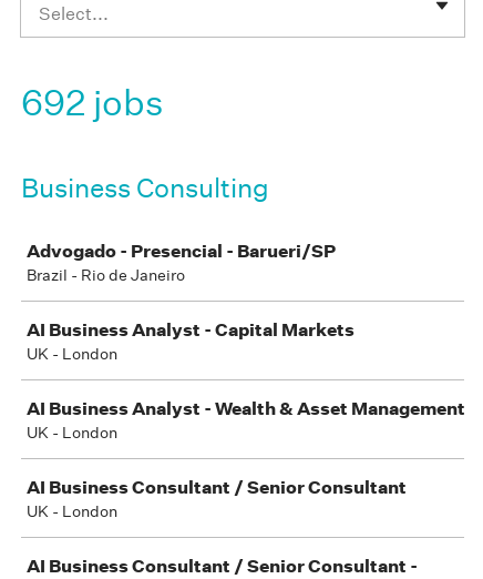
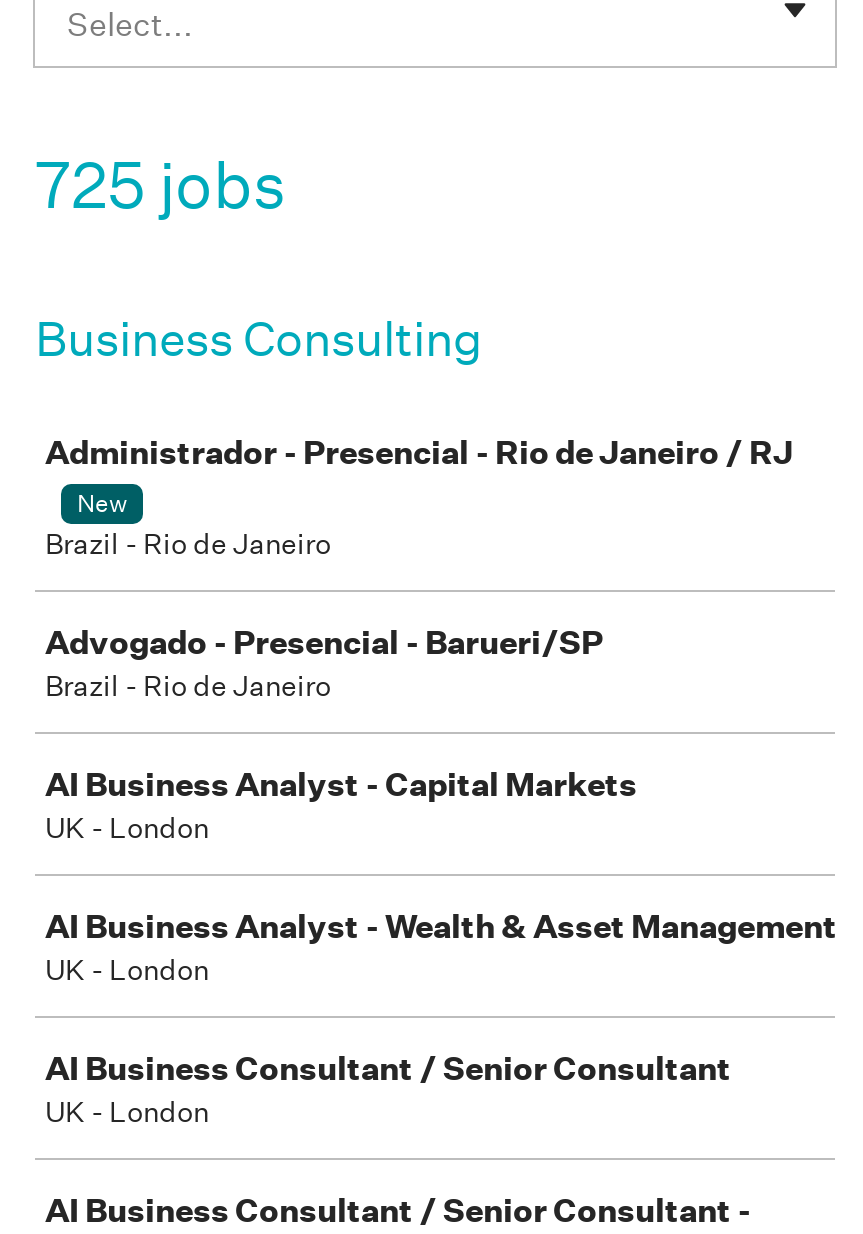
[21,81,164,124] 692 jobs -> [35,146,287,224] 725 jobs
none -> [45,432,793,562] Administrador - Presencial - Rio de Janeiro / RJ | New | Brazil - Rio de Janeiro

